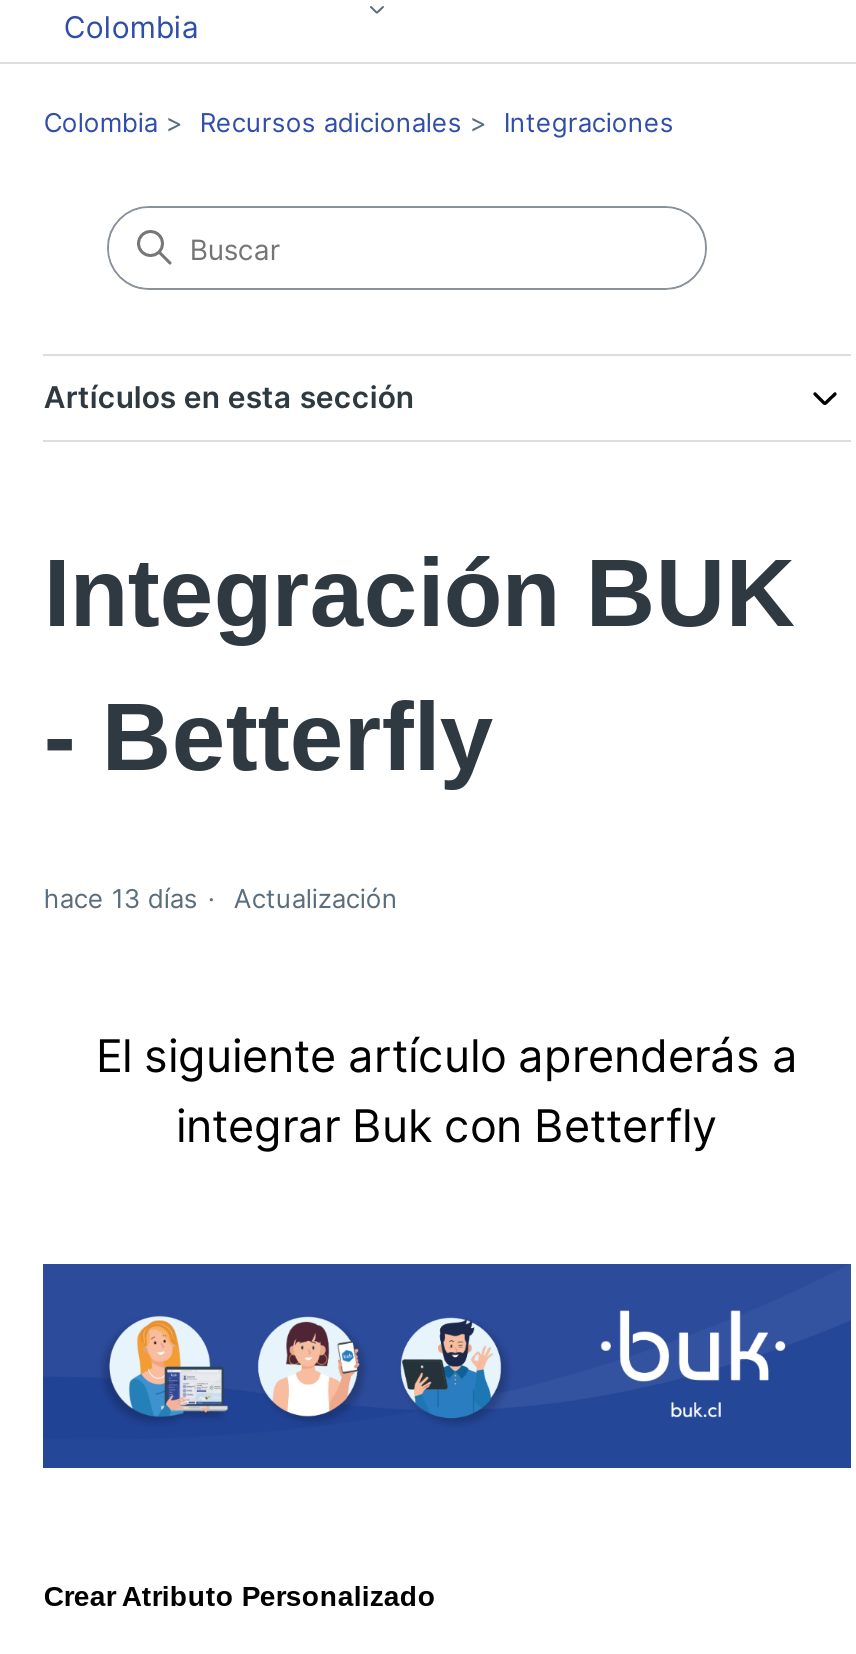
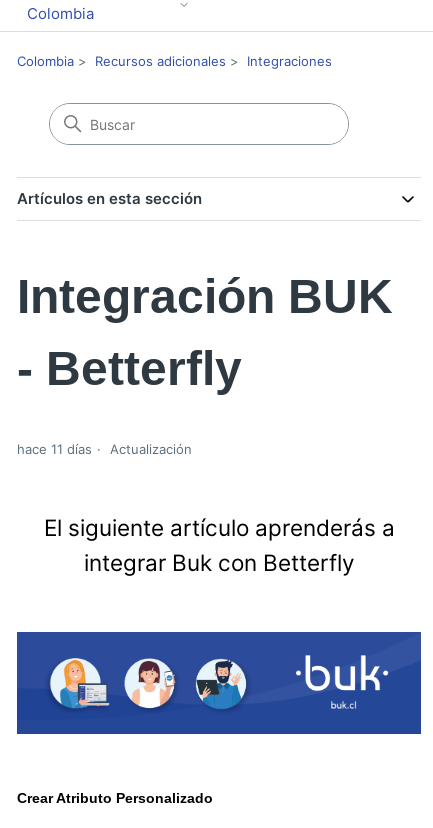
[44,882,398,914] hace 13 días Actualización -> [17,441,192,457] hace 11 días Actualización

